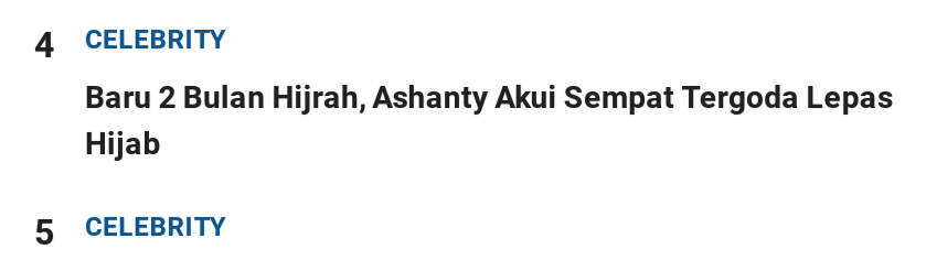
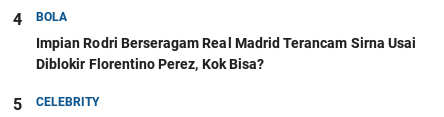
[85,24,225,55] CELEBRITY -> [36,10,67,24] BOLA
[85,79,893,161] Baru 2 Bulan Hijrah, Ashanty Akui Sempat Tergoda Lepas | Hijab -> [36,35,416,72] Impian Rodri Berseragam Real Madrid Terancam Sirna Usai | Diblokir Florentino Perez, Kok Bisa?

